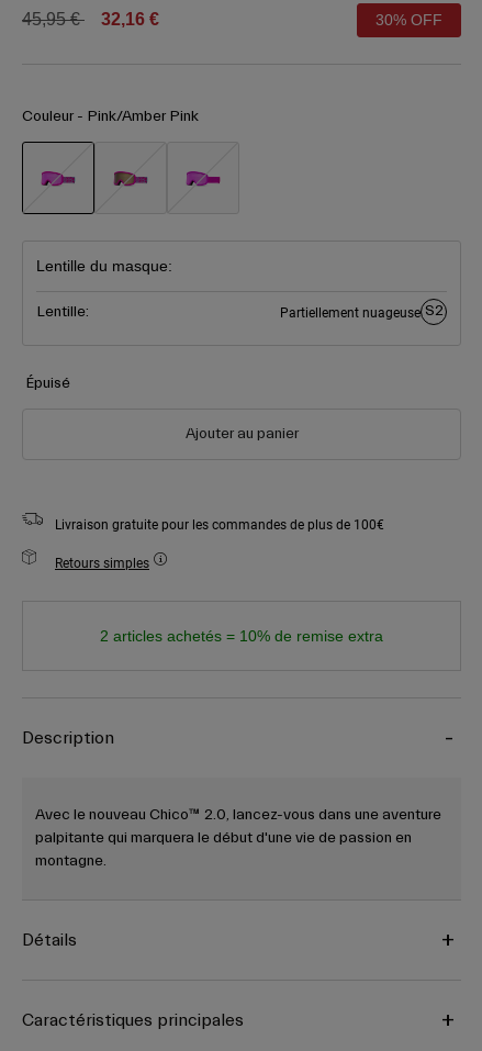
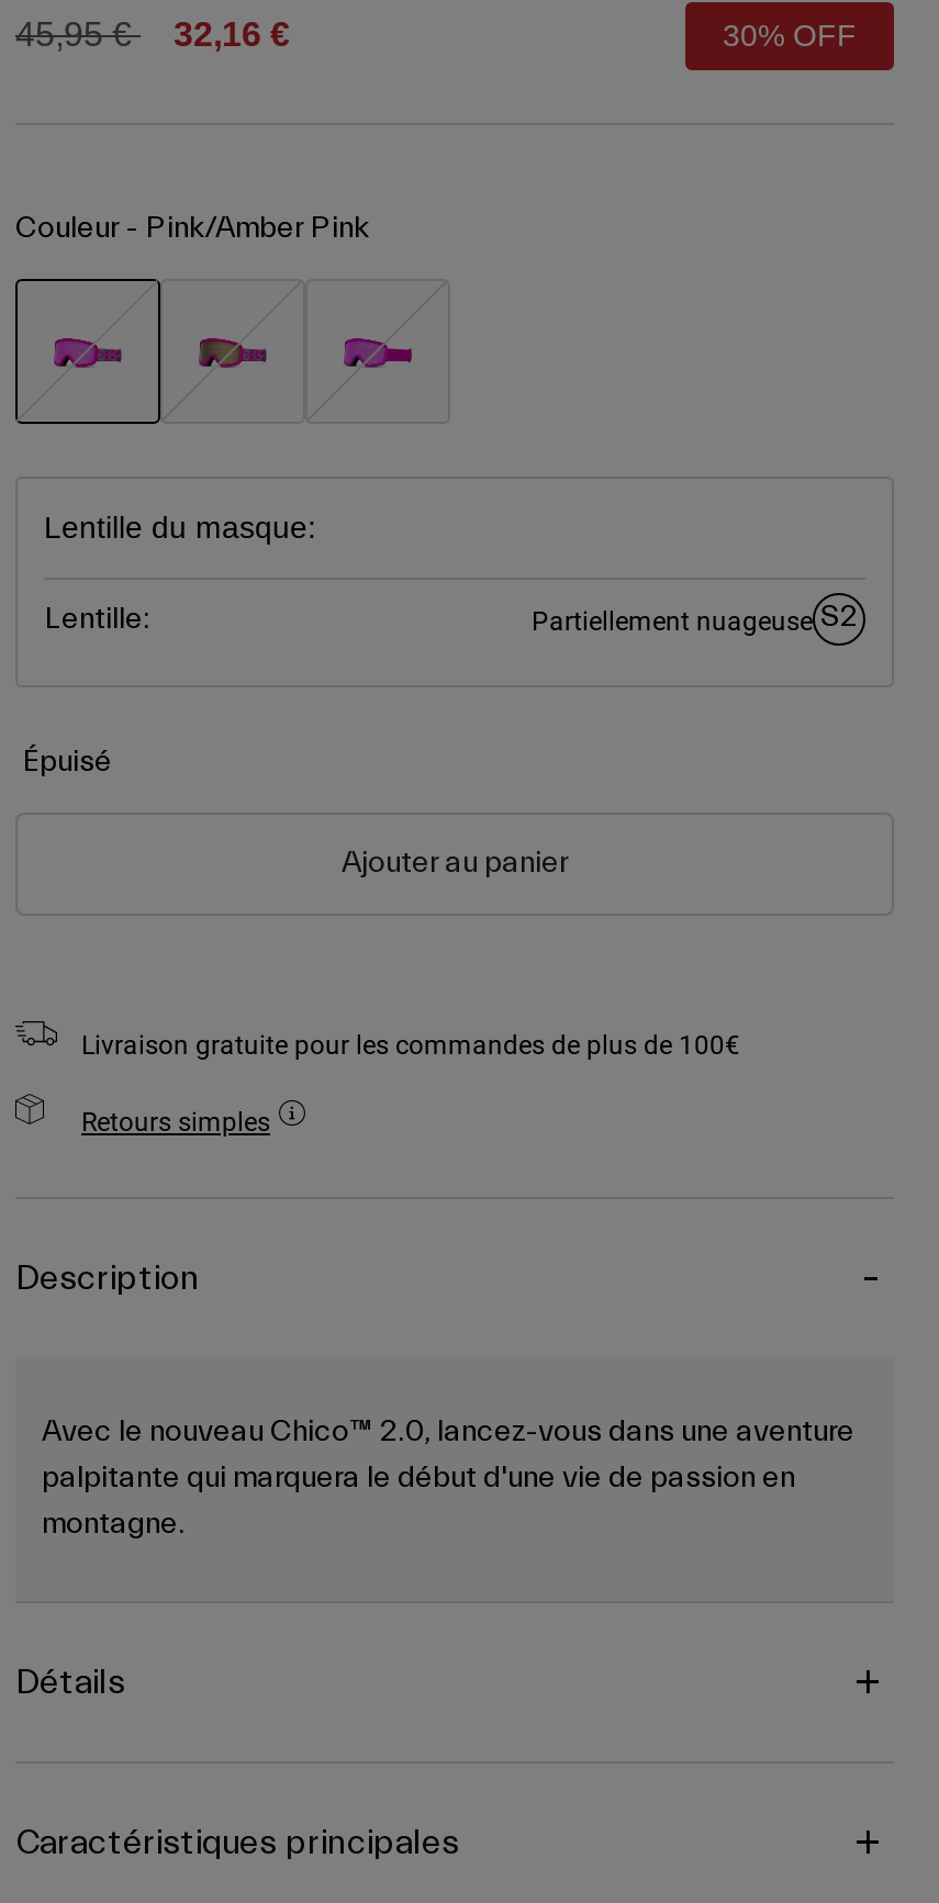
[100,627,383,645] 2 articles achetés = 10% de remise extra -> none

